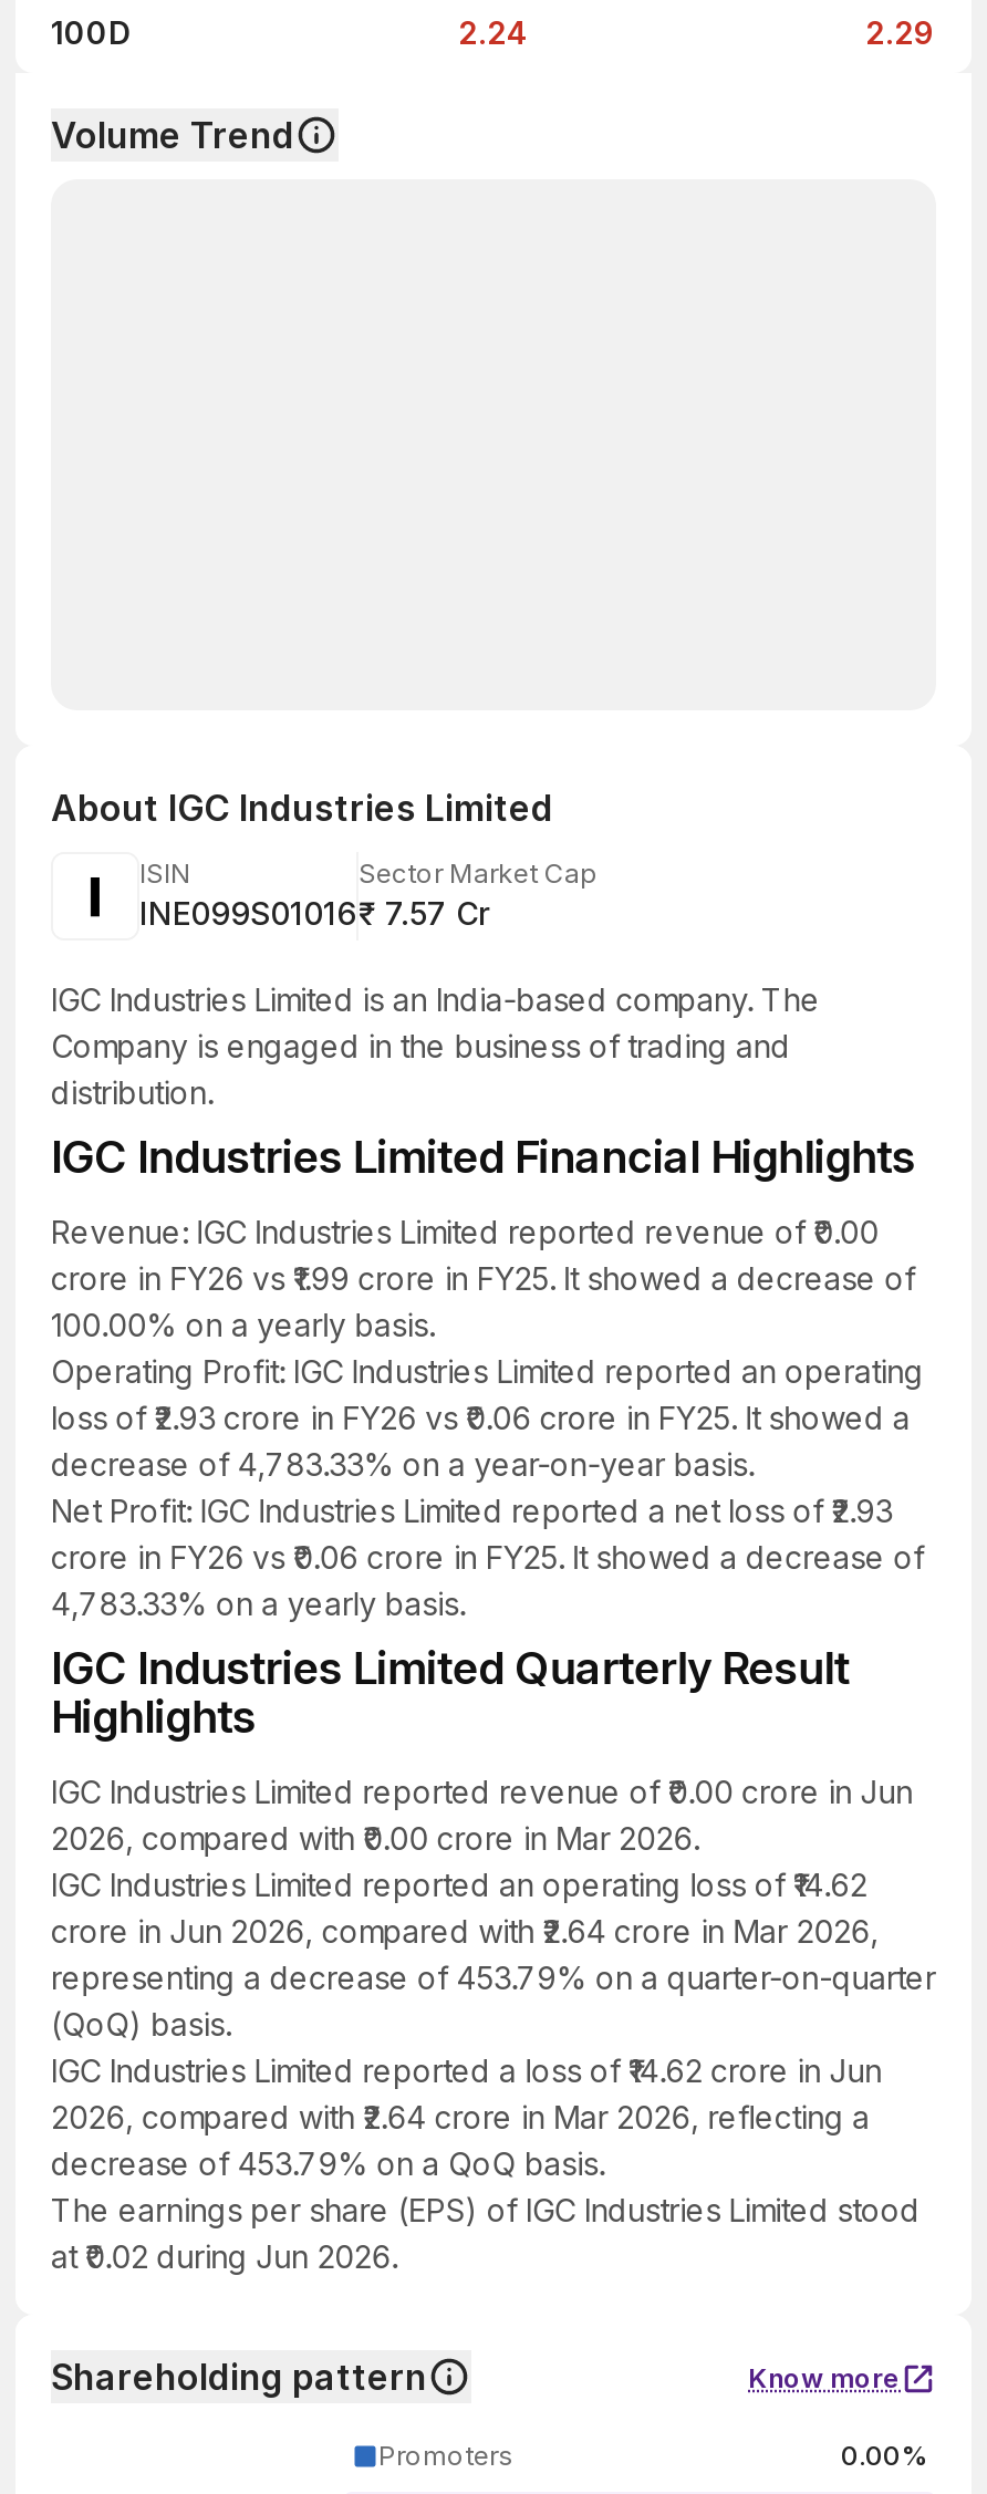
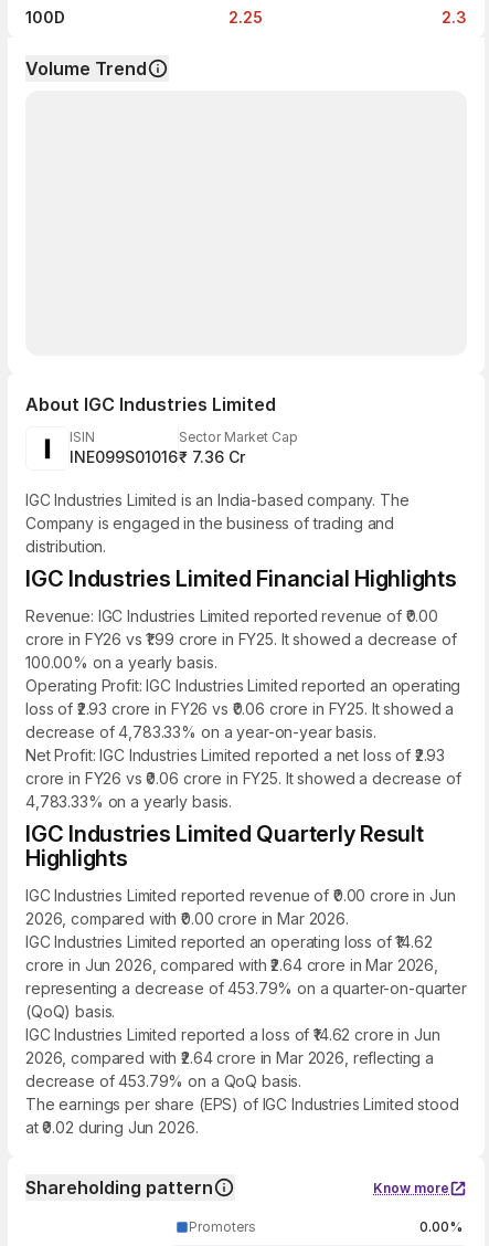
[458,13,529,51] 2.24 -> [229,8,263,27] 2.25
[865,13,936,51] 2.29 -> [442,8,467,27] 2.3
[139,894,489,932] INE099S01016 ₹ 7.57 Cr -> [70,447,245,466] INE099S01016 ₹ 7.36 Cr

